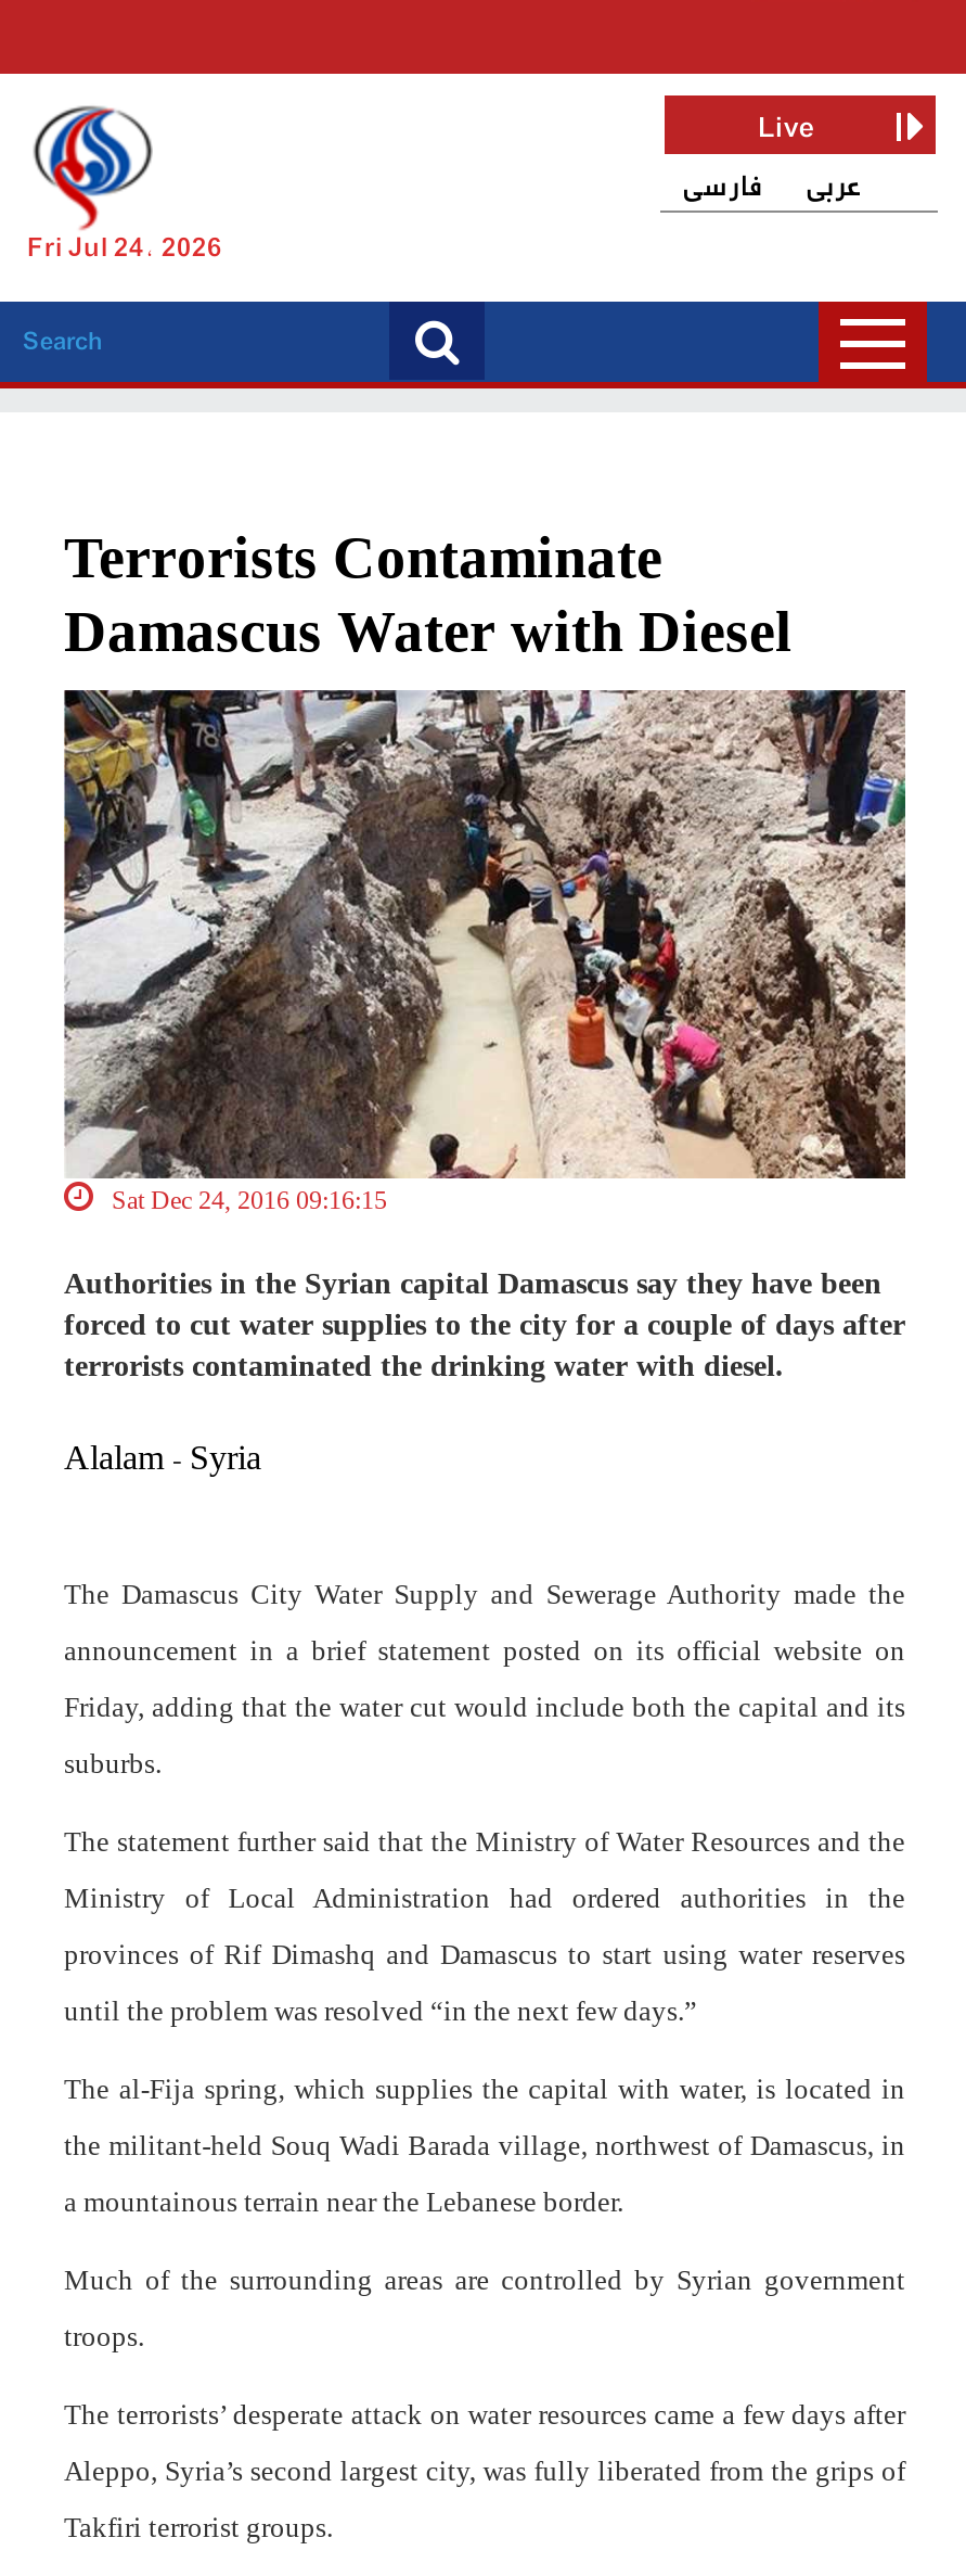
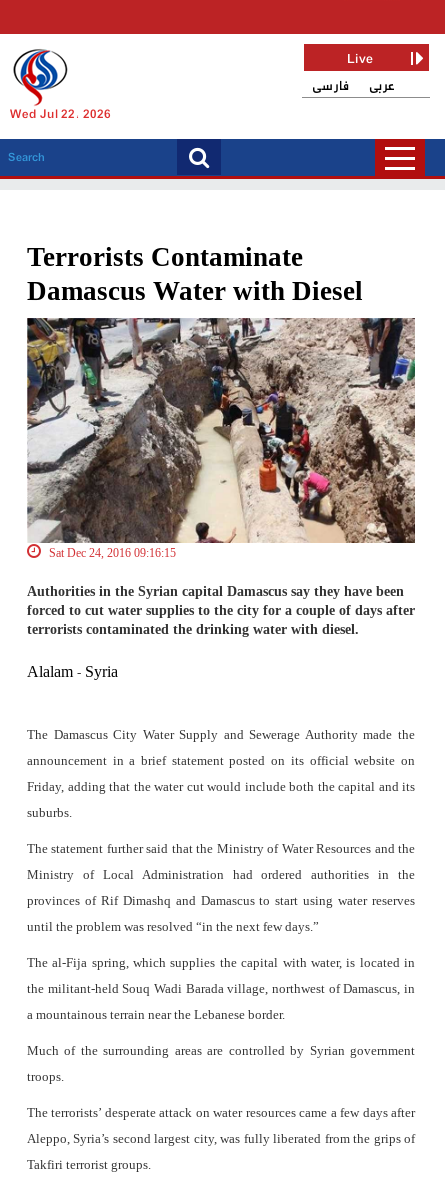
[27,228,222,271] Fri Jul 24, 2026 -> [10,105,111,125] Wed Jul 22, 2026

